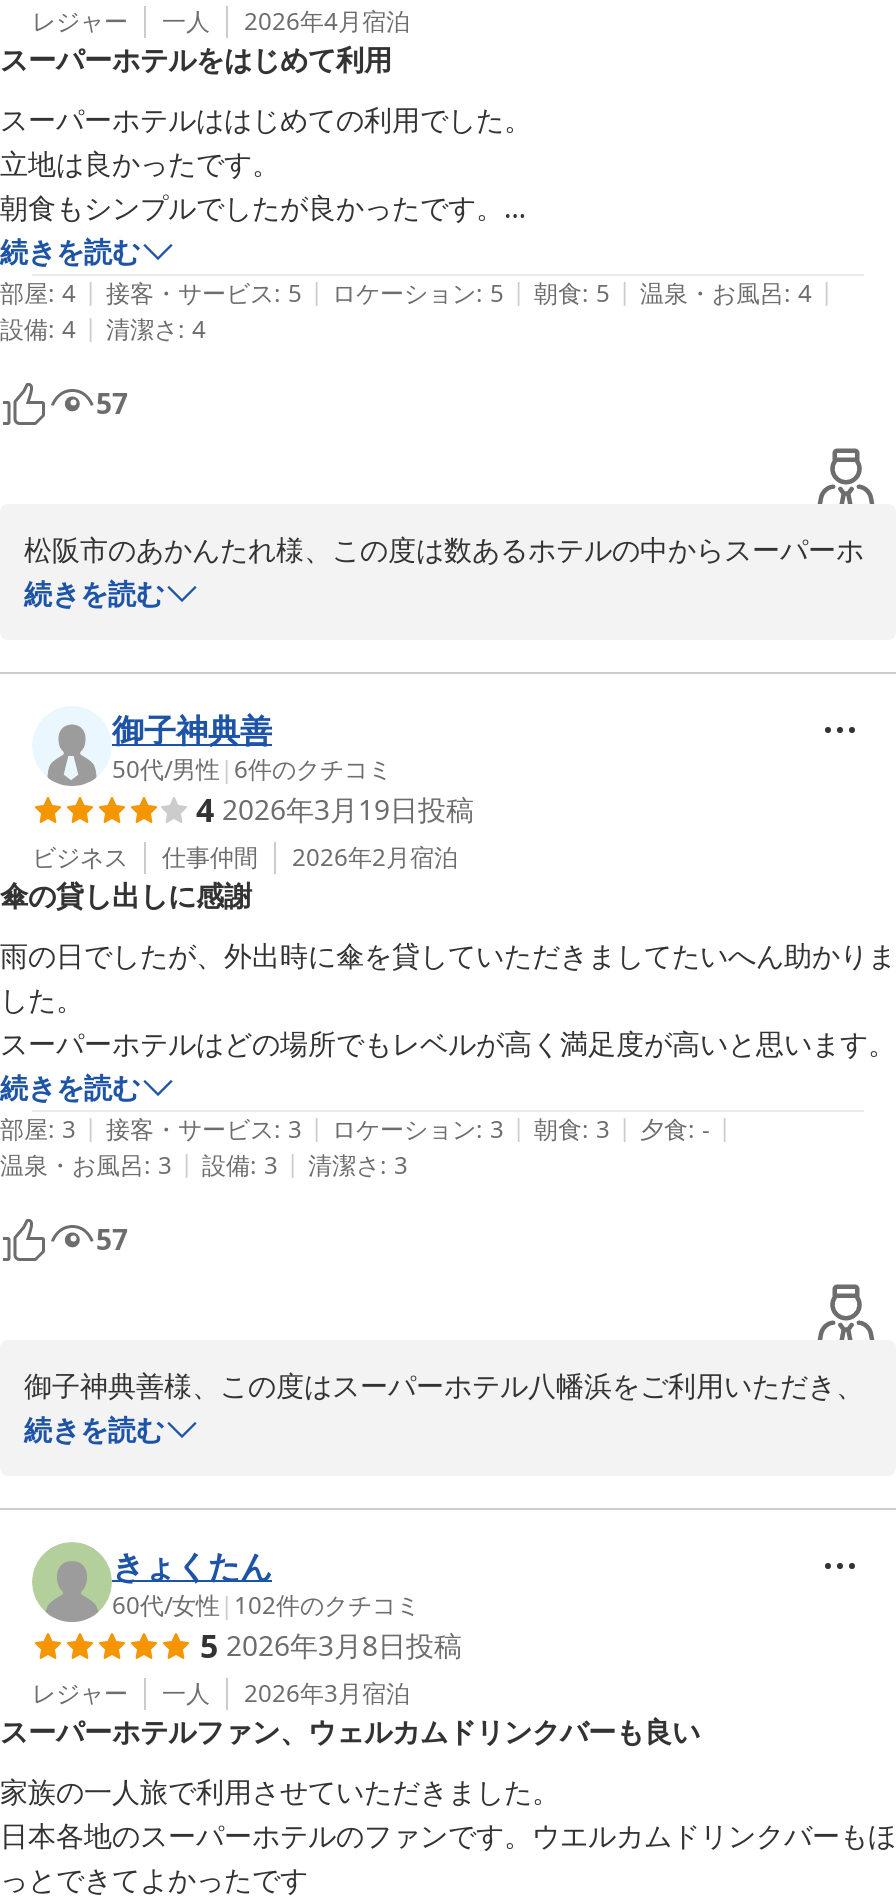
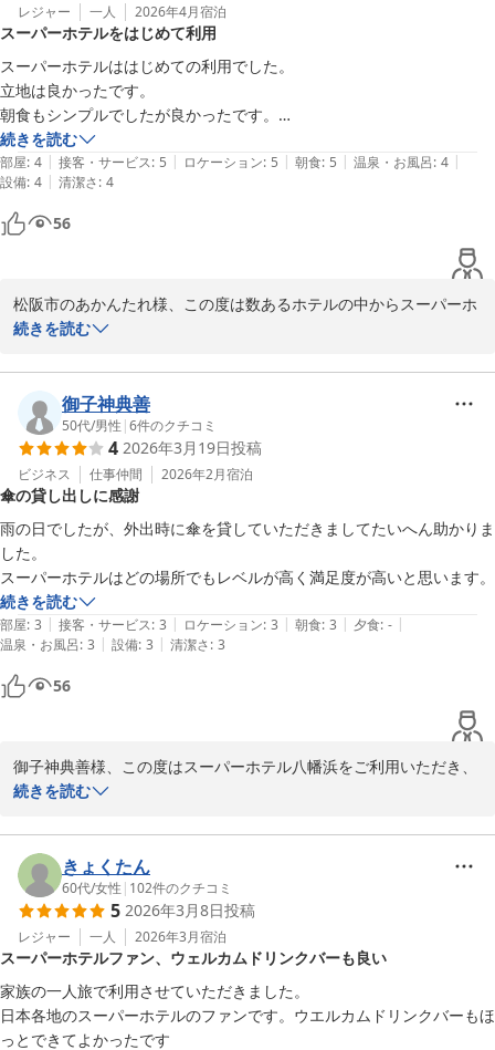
[96,384,128,422] 57 -> [53,212,71,233] 56
[96,1220,128,1258] 57 -> [53,675,71,696] 56

